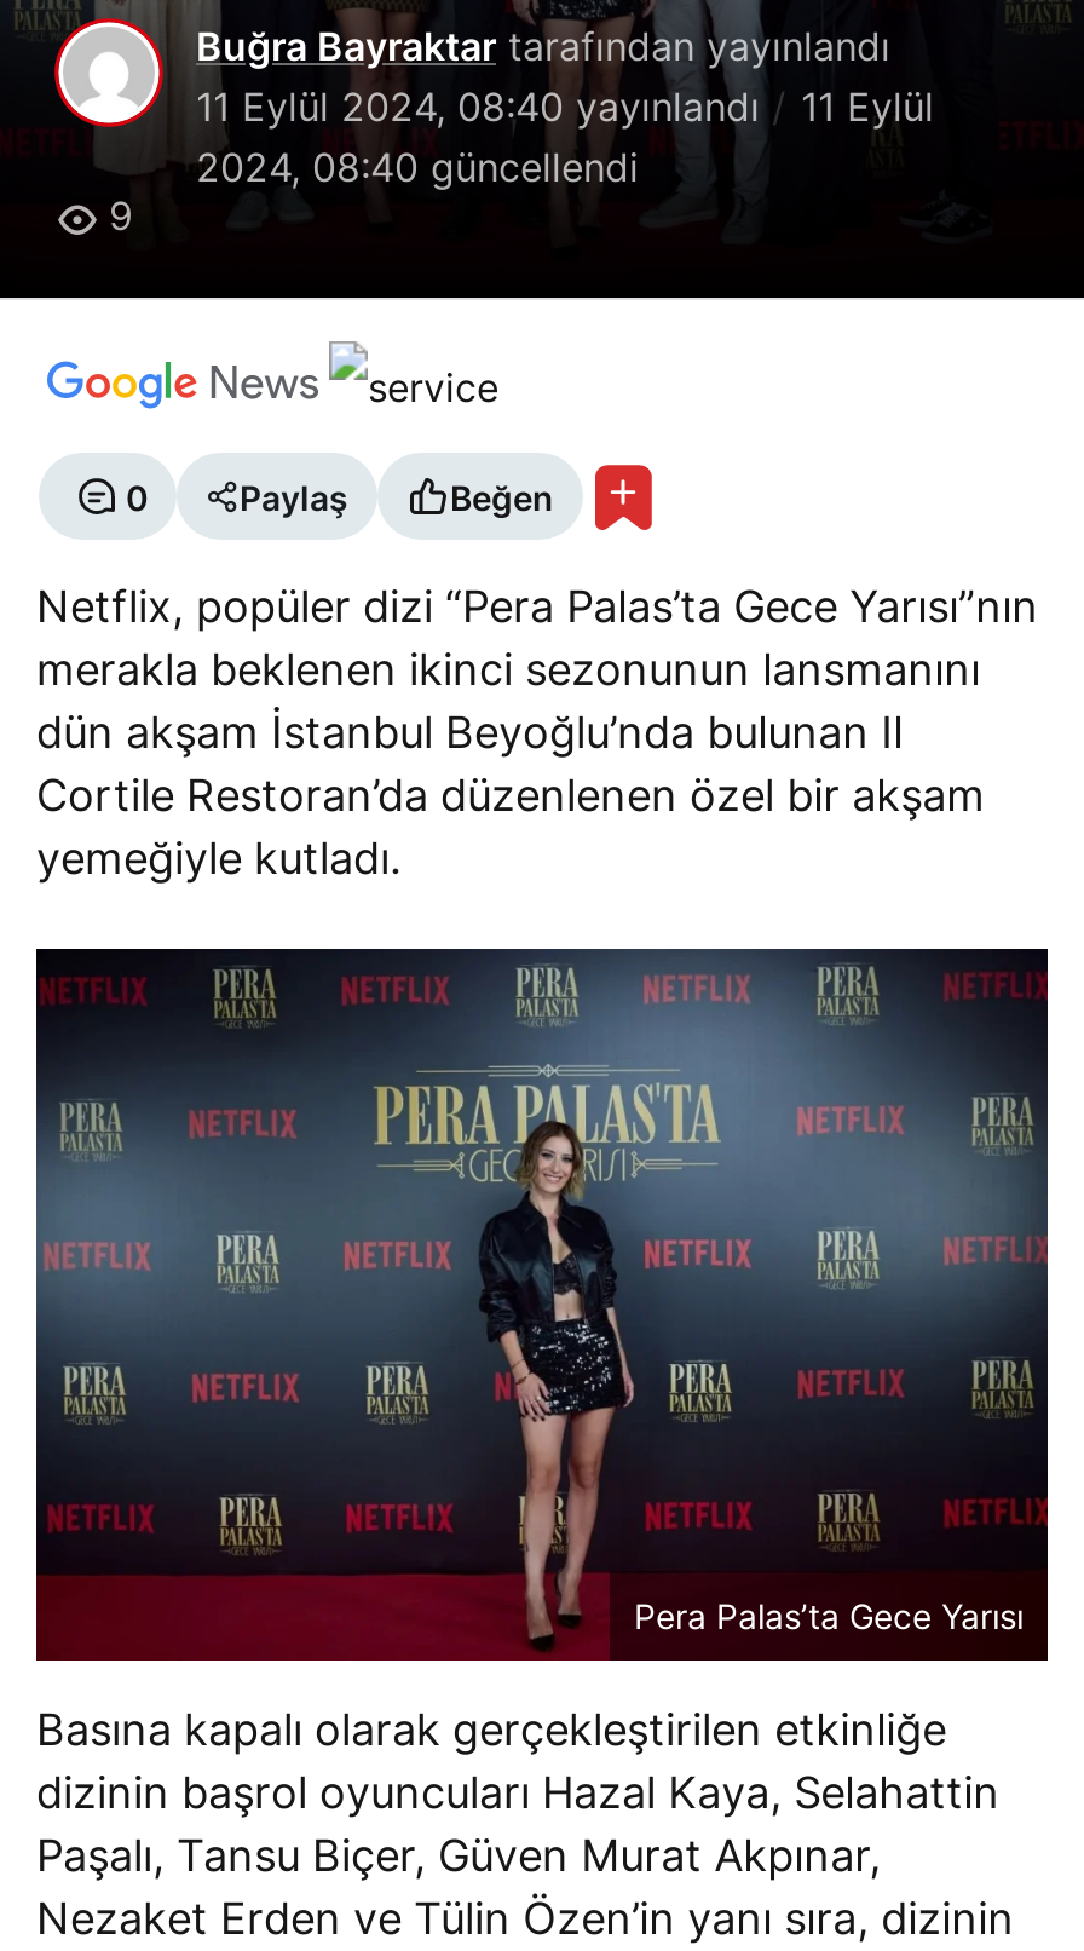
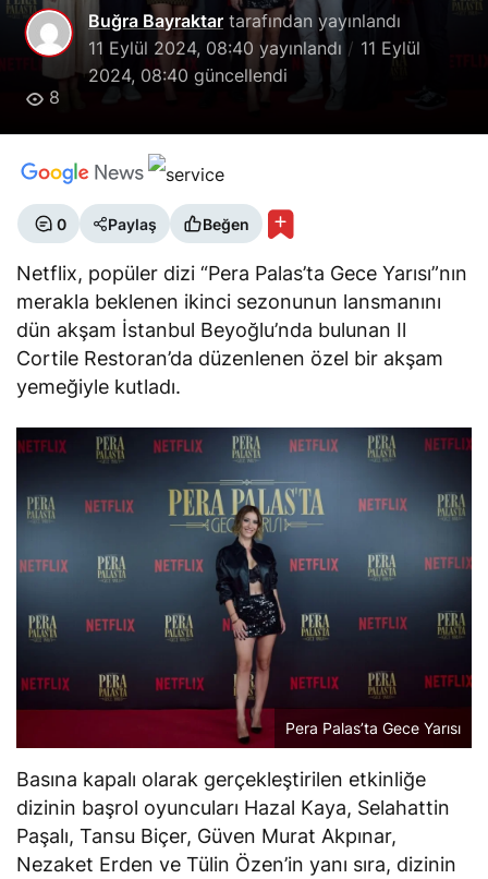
[97,191,133,240] 9 -> [44,86,60,108] 8

